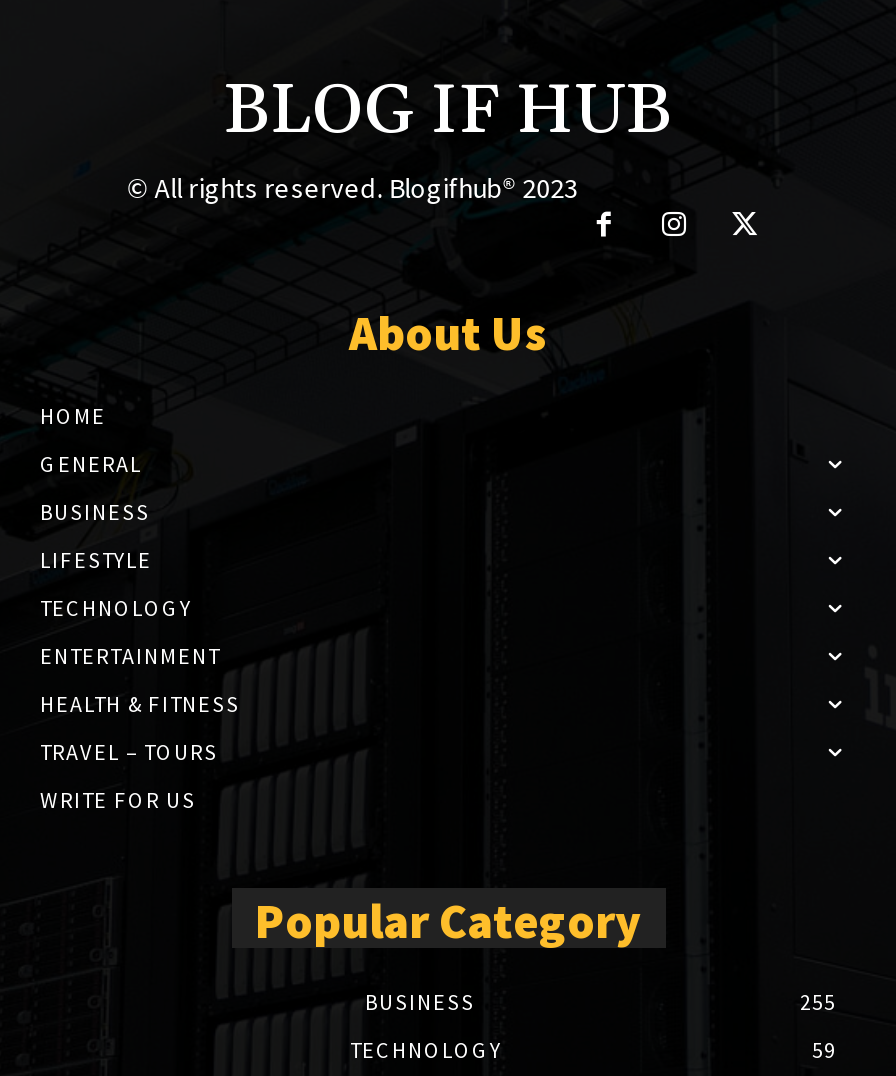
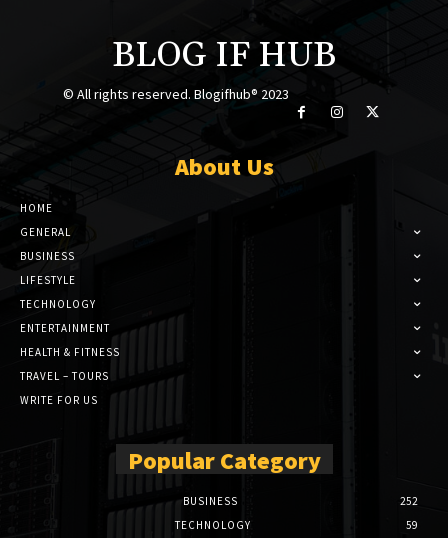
[800,988,836,1016] 255 -> [400,494,418,508] 252

